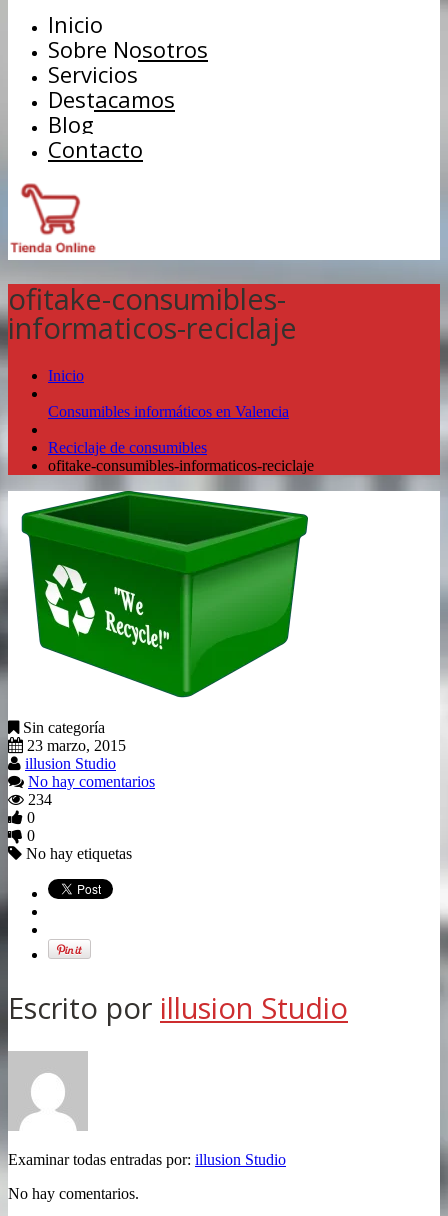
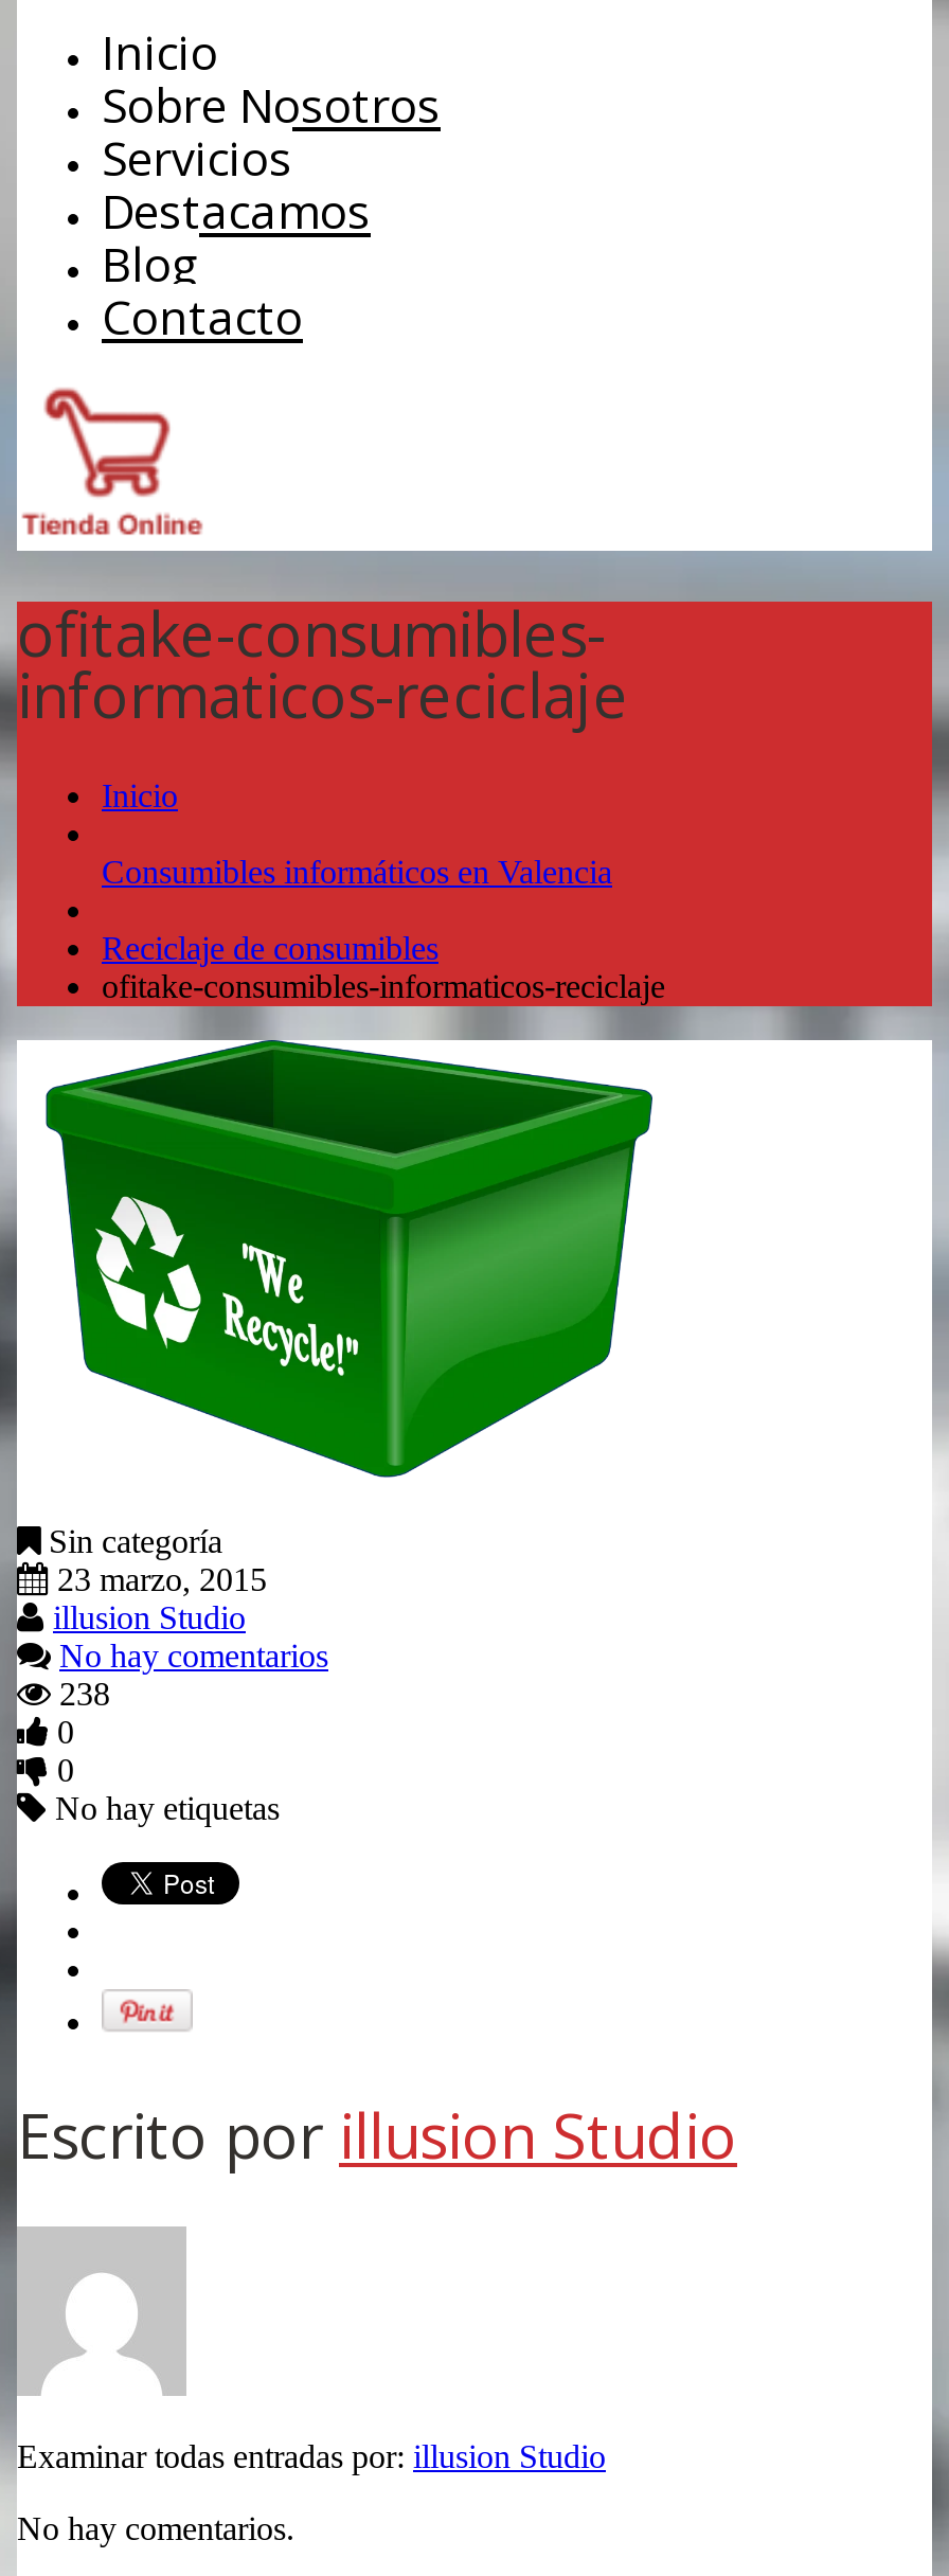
[24,790,52,807] 234 -> [51,1675,110,1711] 238

